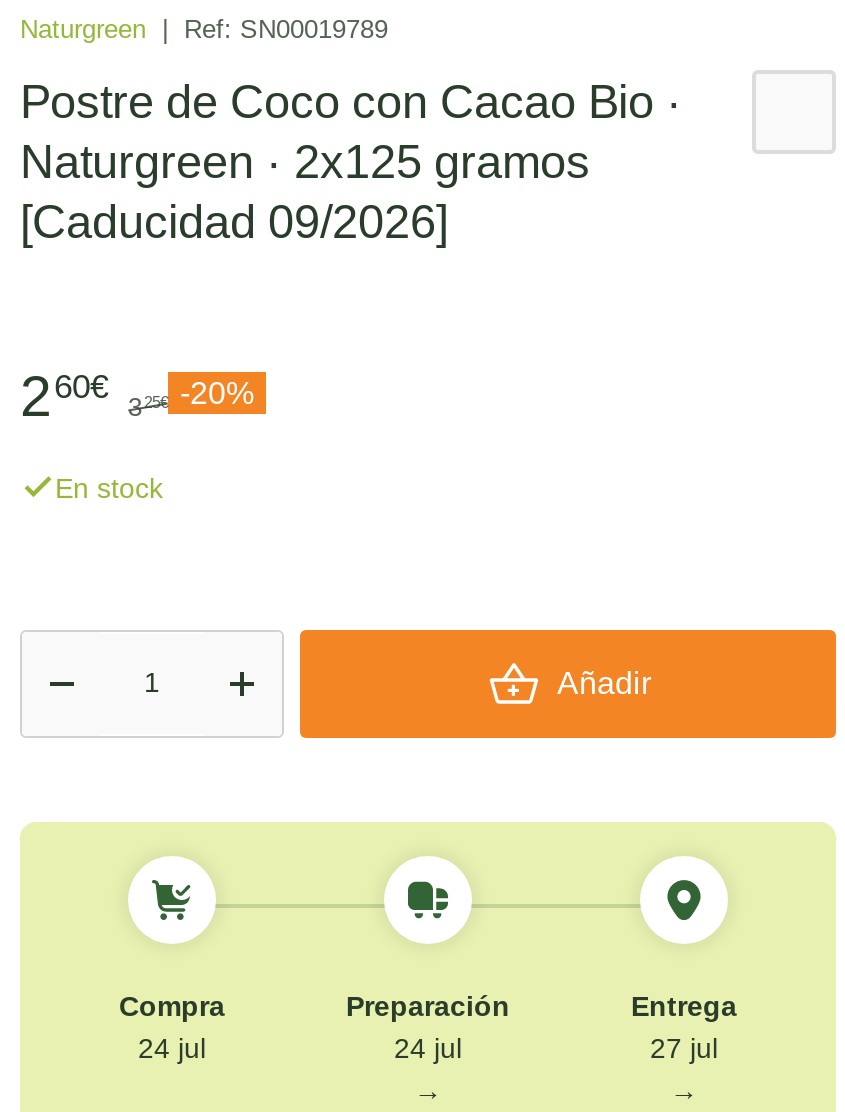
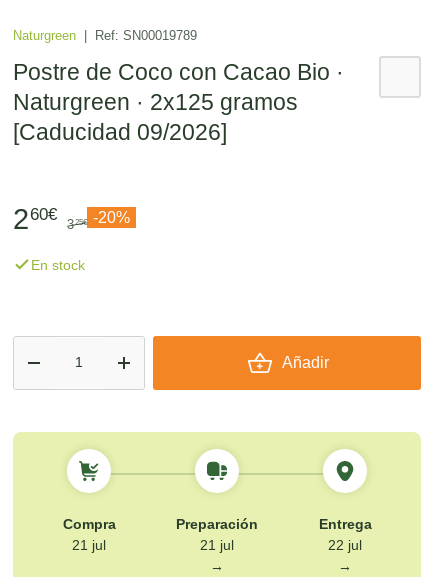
[138,1031,206,1063] 24 jul -> [72,536,106,552] 21 jul
[394,1031,462,1063] 24 jul -> [200,536,234,552] 21 jul
[650,1031,718,1063] 27 jul -> [328,536,362,552] 22 jul

